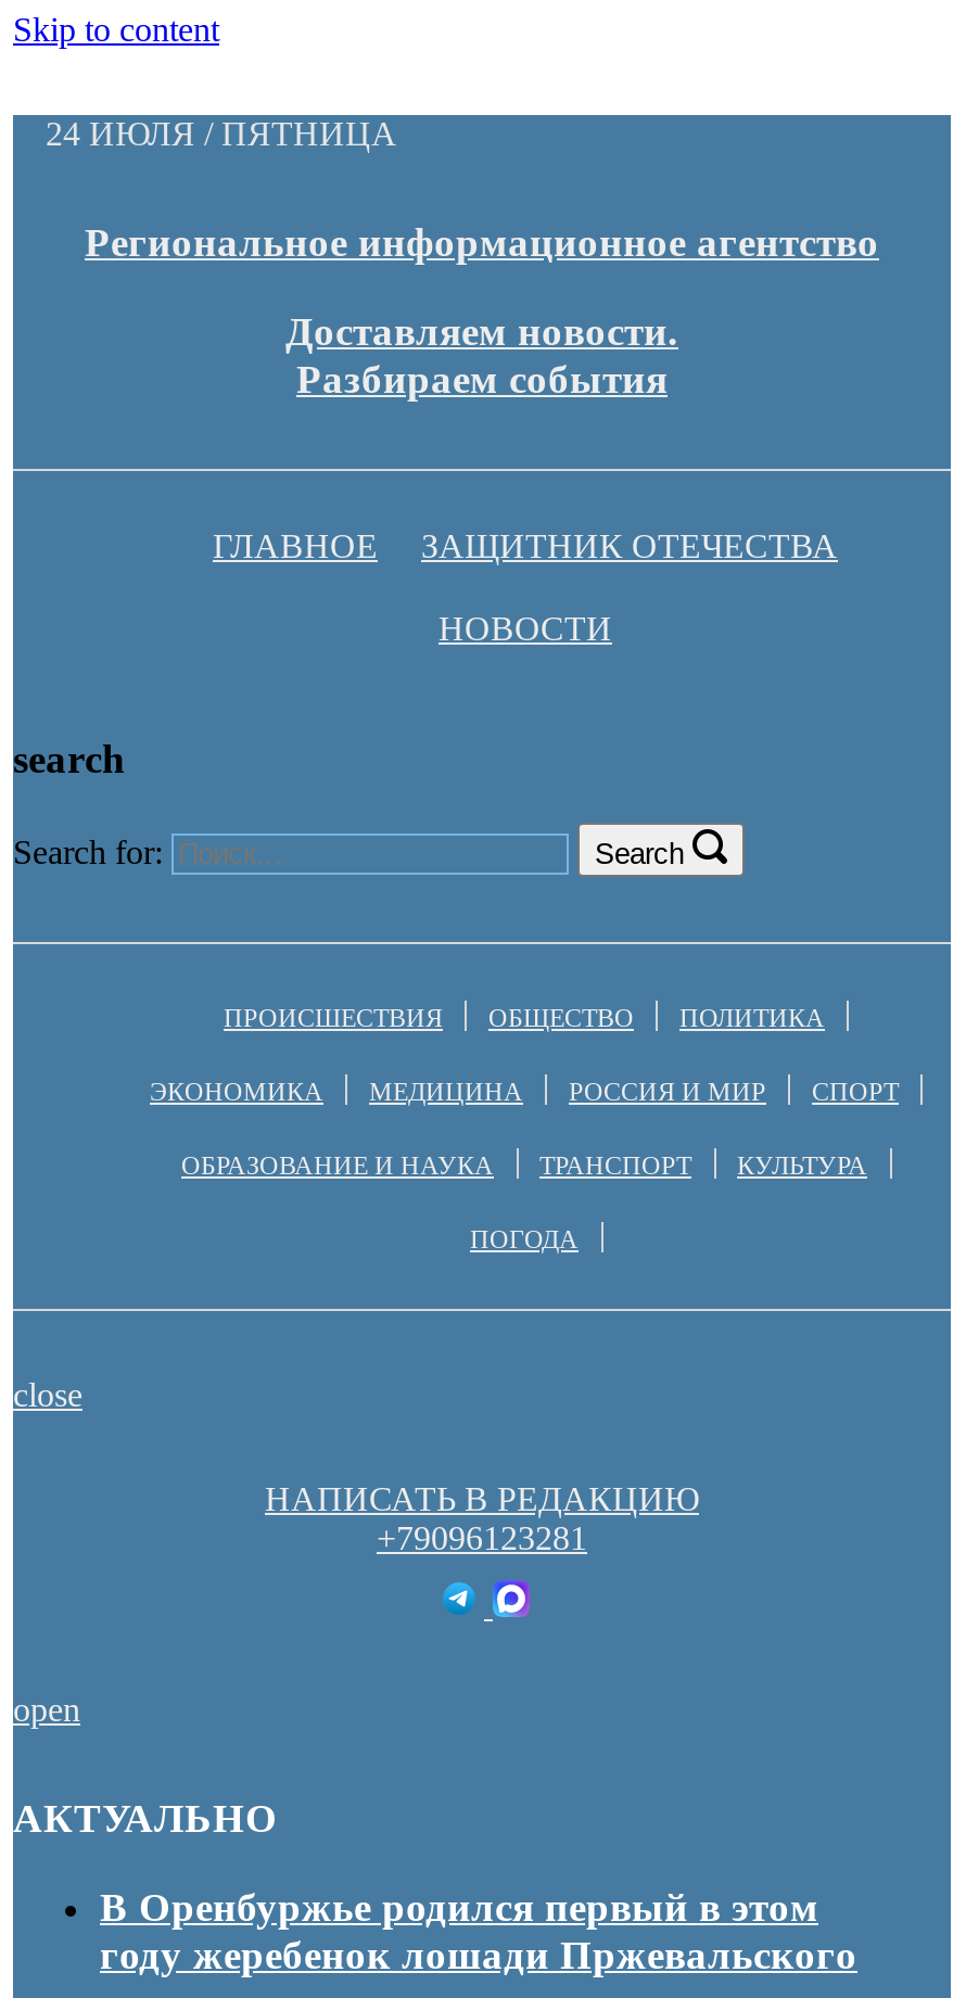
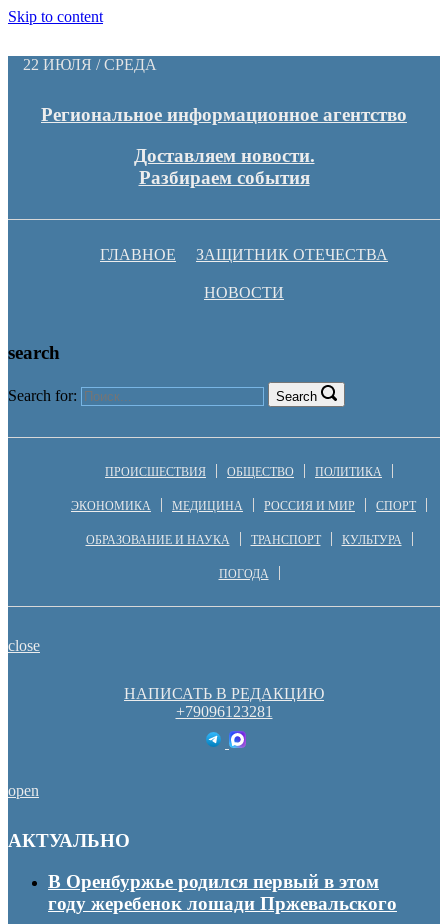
[46,115,397,152] 24 ИЮЛЯ / ПЯТНИЦА -> [23,56,157,73] 22 ИЮЛЯ / СРЕДА

